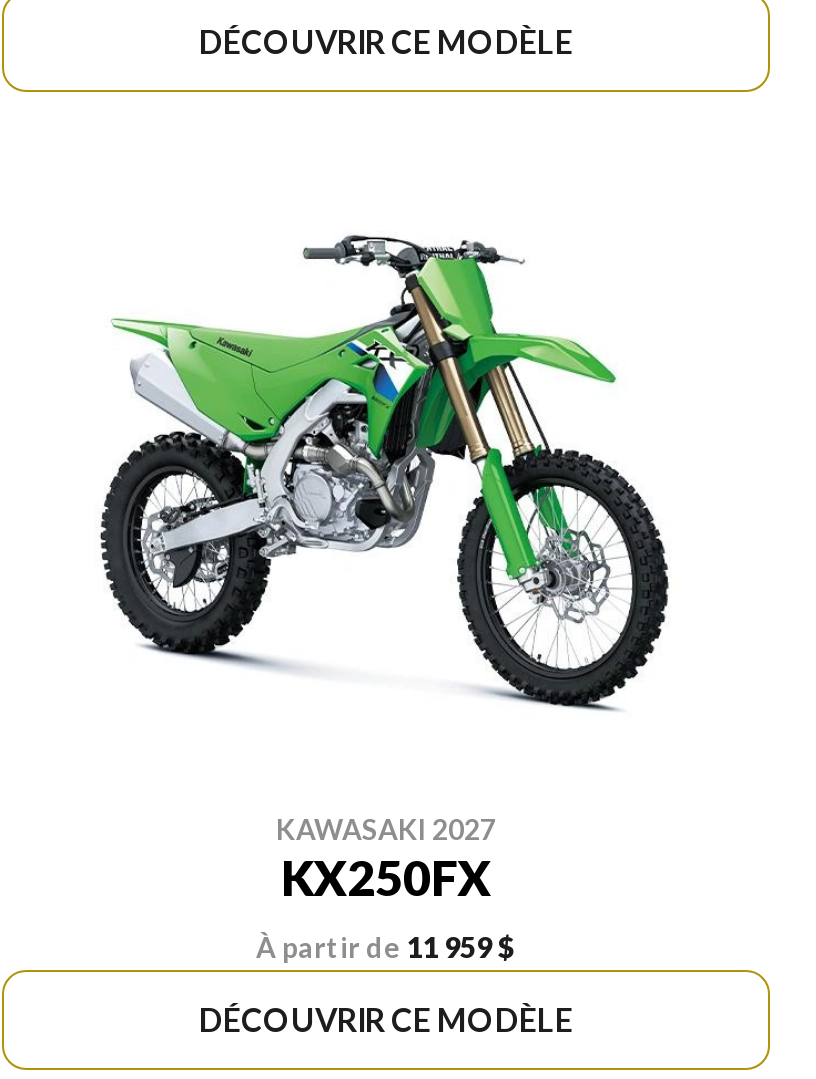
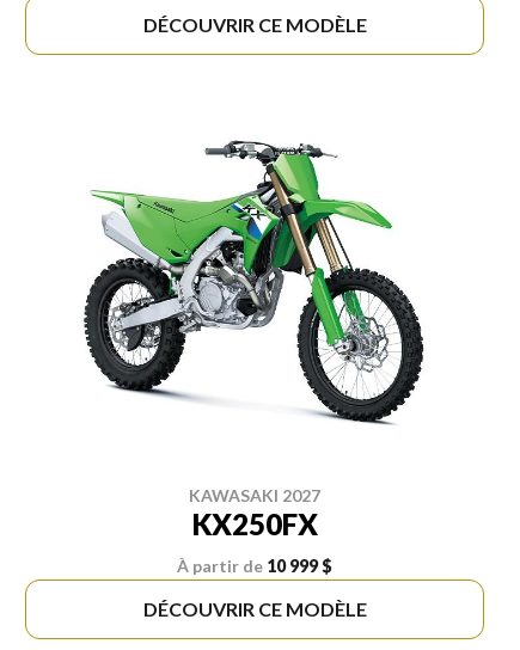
[256,931,516,965] À partir de 11 959 $ -> [177,556,332,576] À partir de 10 999 $

